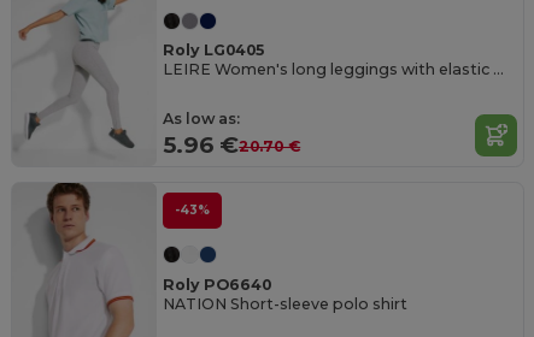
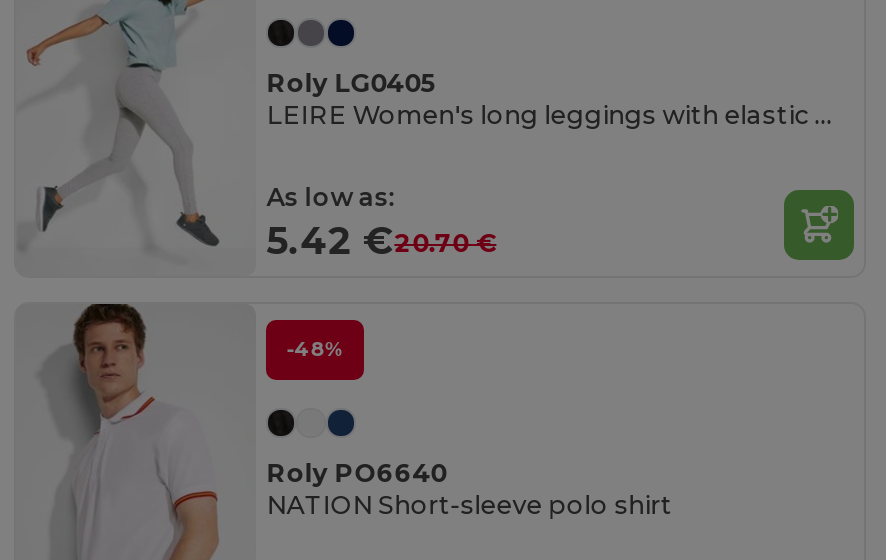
[163,132,300,159] 5.96 €20.70 € -> [266,219,496,265] 5.42 €20.70 €
[175,203,210,218] -43% -> [286,337,344,363] -48%

